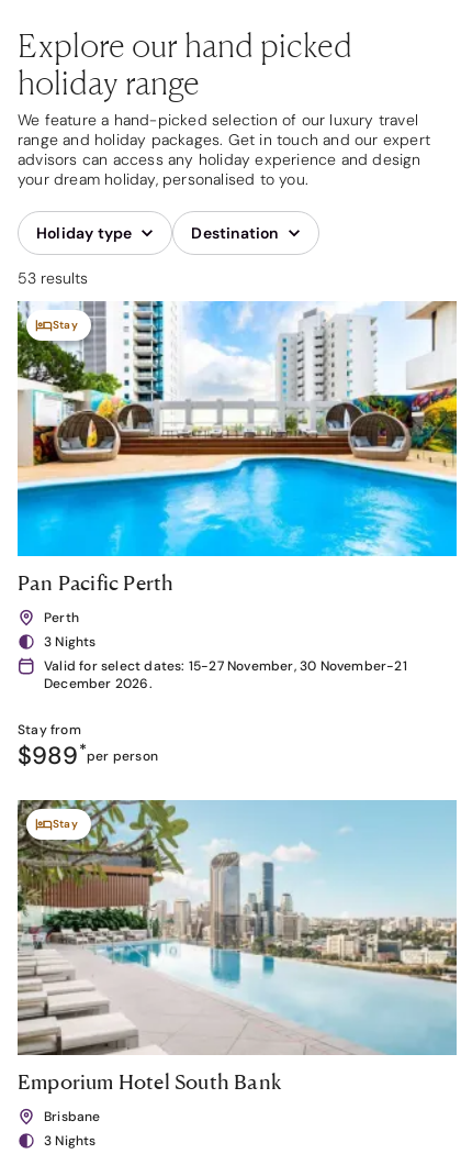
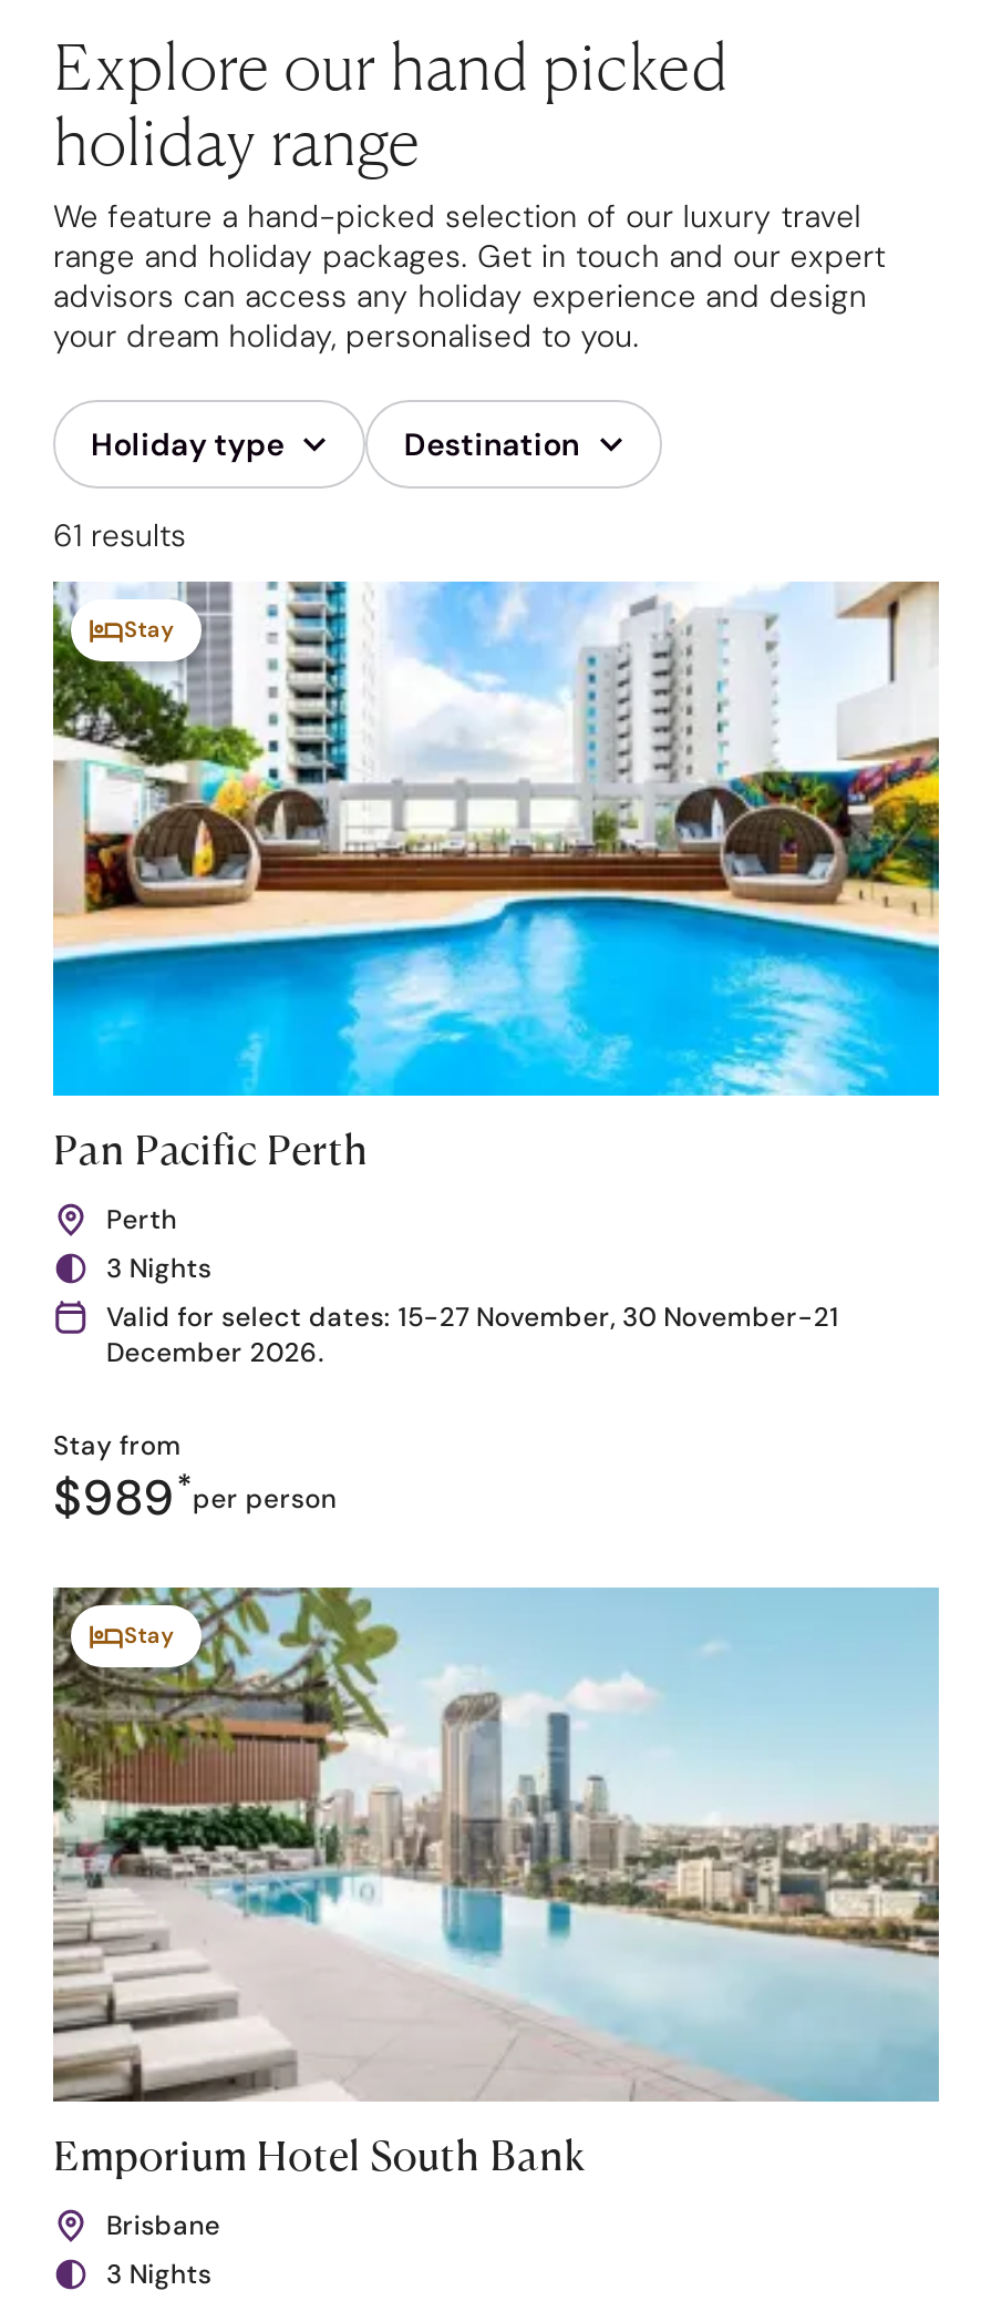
[18,269,88,288] 53 results -> [53,516,186,556] 61 results

